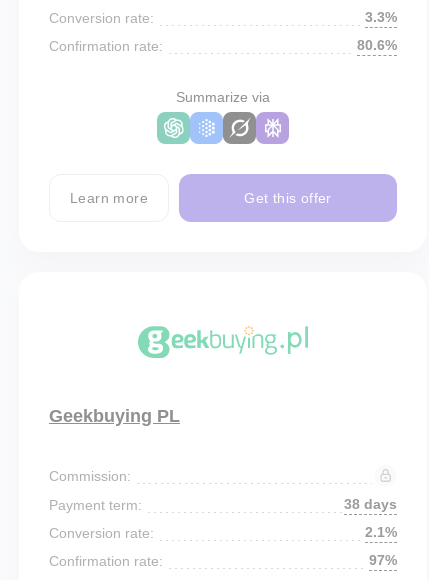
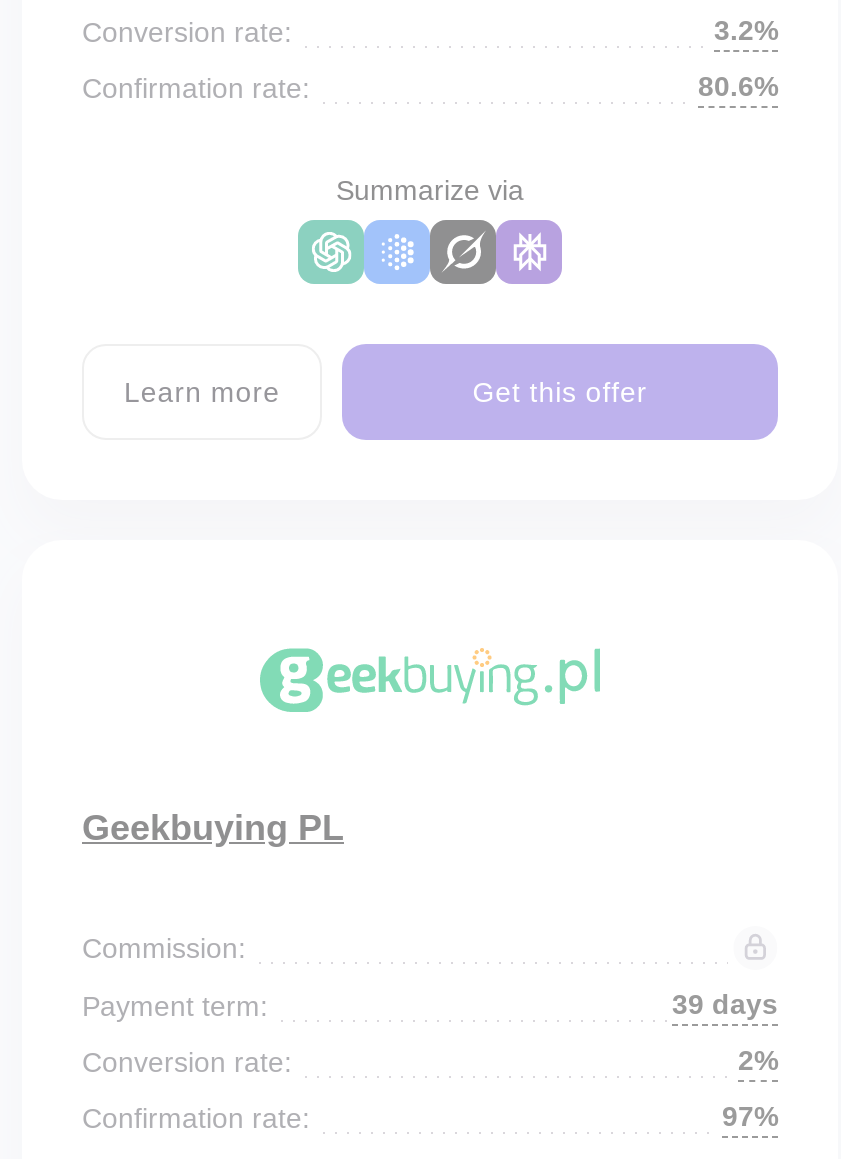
[365,9,397,25] 3.3% -> [714,14,778,46] 3.2%
[344,496,397,512] 38 days -> [672,988,778,1020] 39 days
[365,524,397,540] 2.1% -> [738,1044,778,1076] 2%

